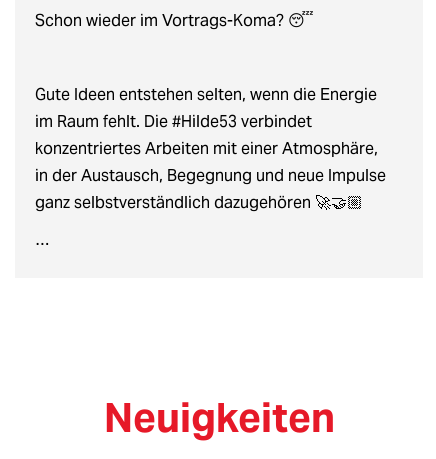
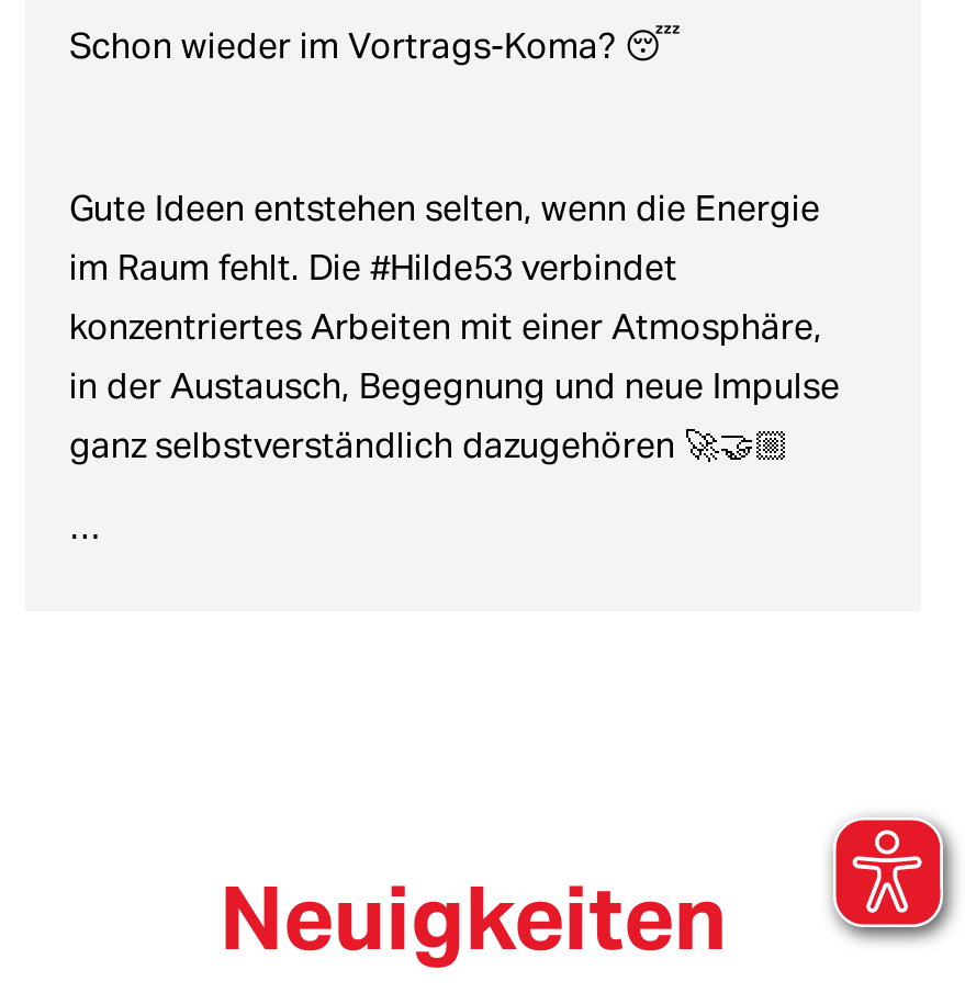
none -> [829,815,956,943] [image]

